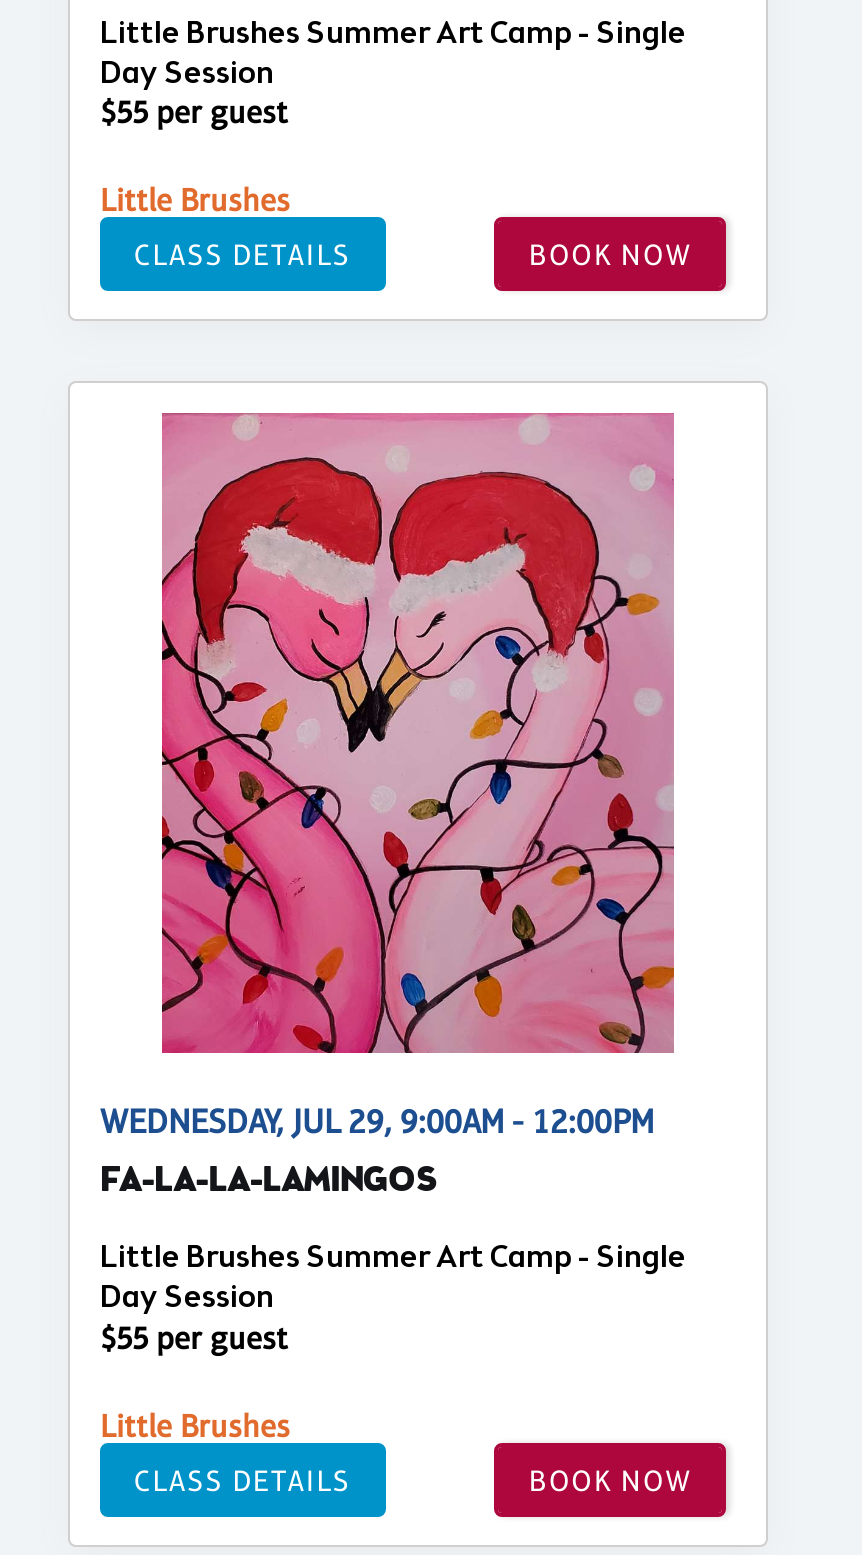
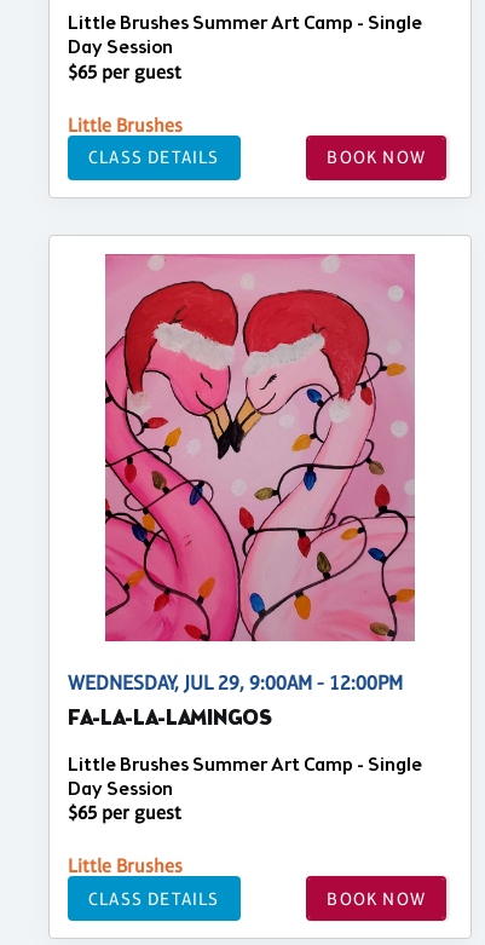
[100,94,288,132] $55 per guest -> [68,60,181,83] $65 per guest
[100,1320,288,1358] $55 per guest -> [68,801,181,824] $65 per guest

